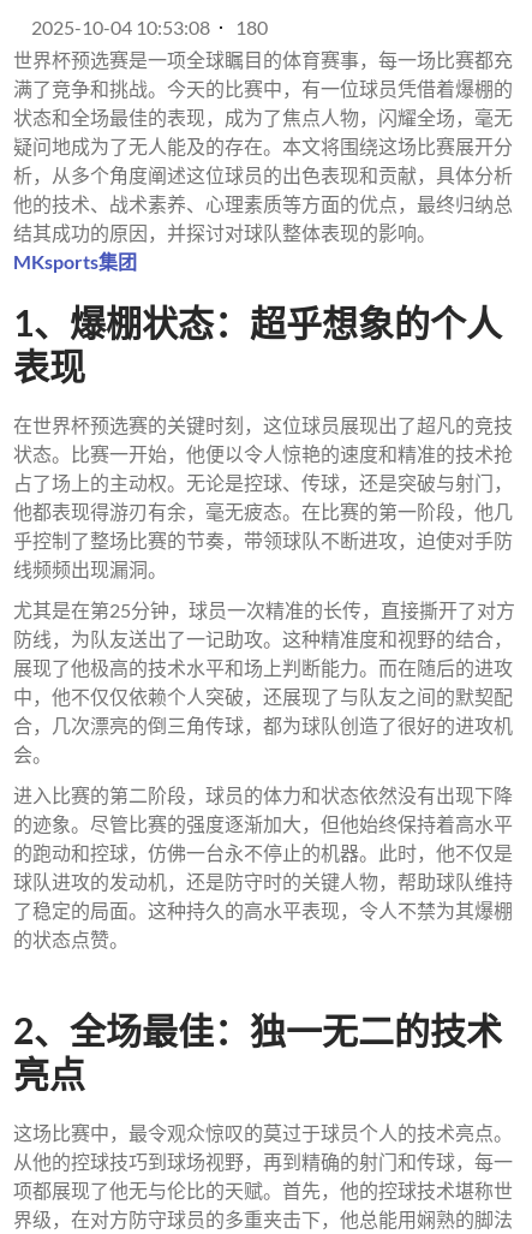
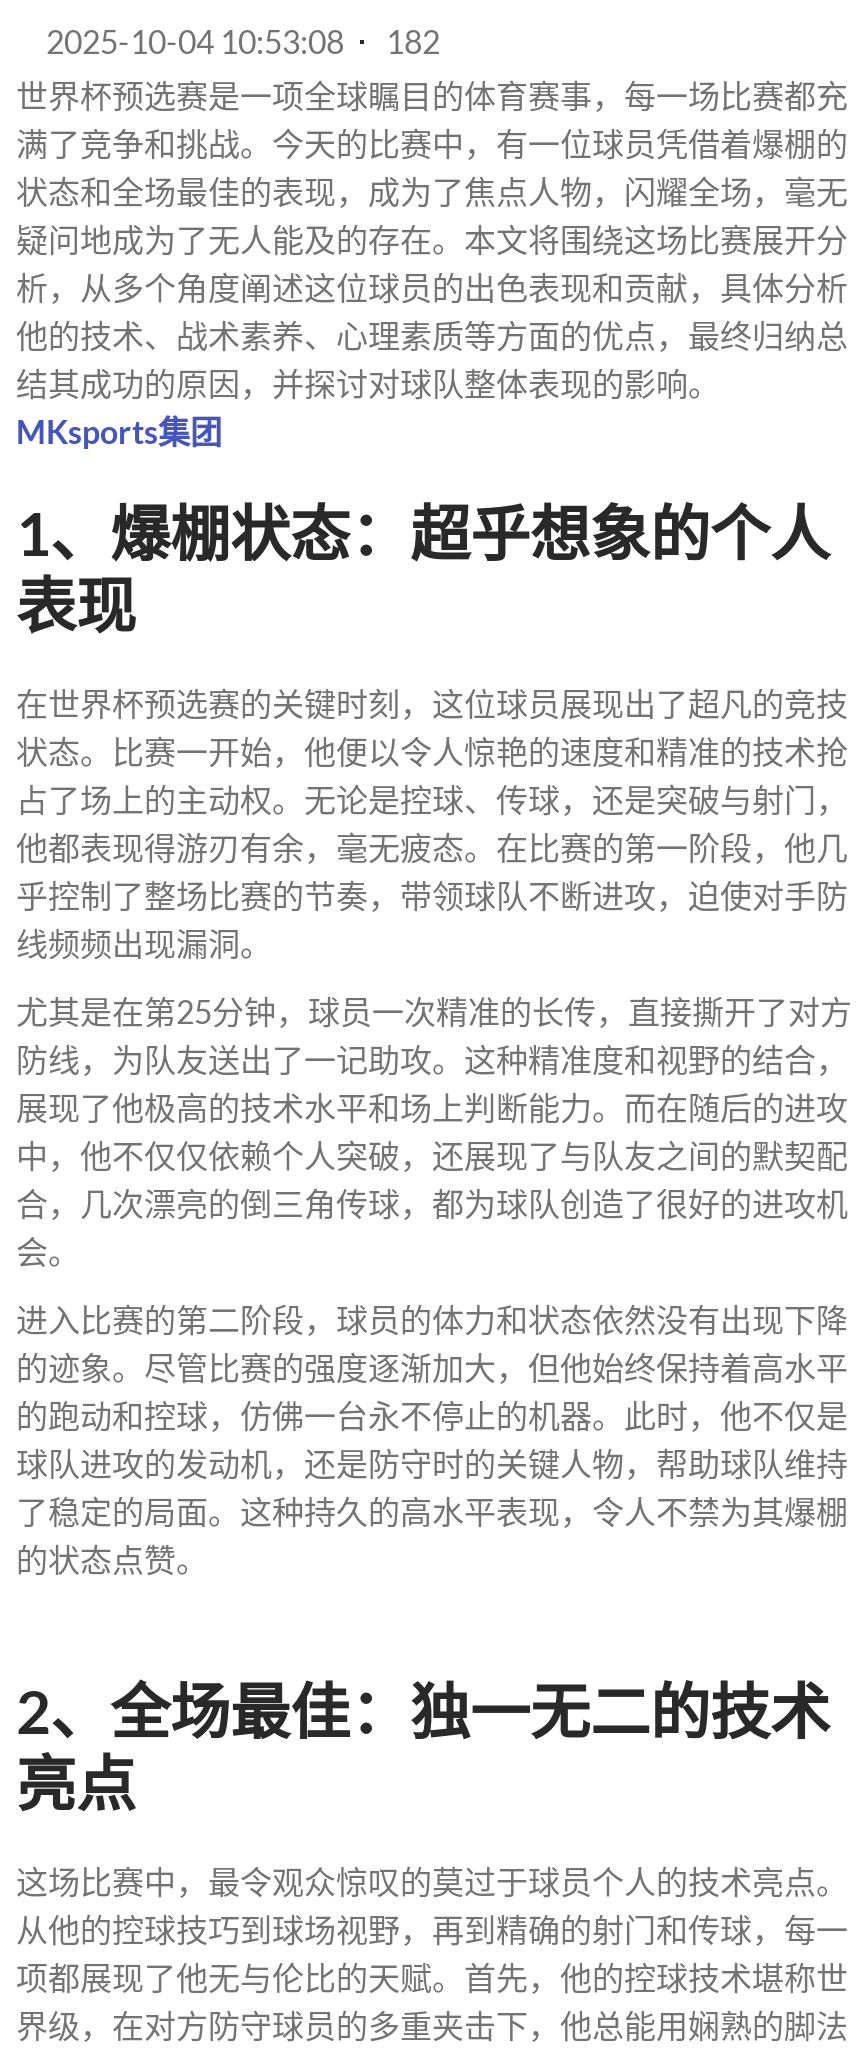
[31,16,268,38] 2025-10-04 10:53:08 180 -> [46,22,440,60] 2025-10-04 10:53:08 182

